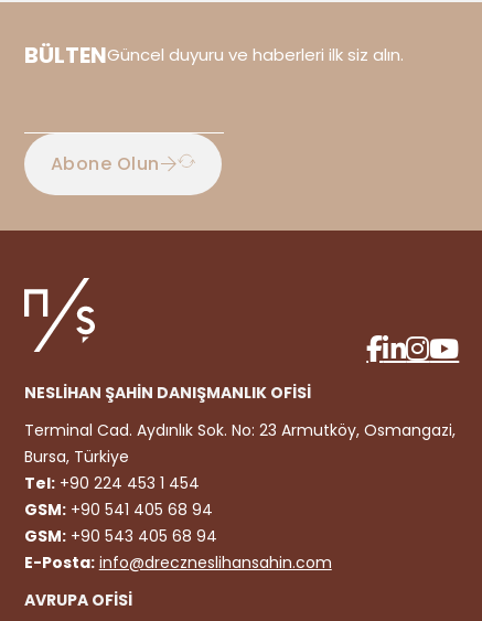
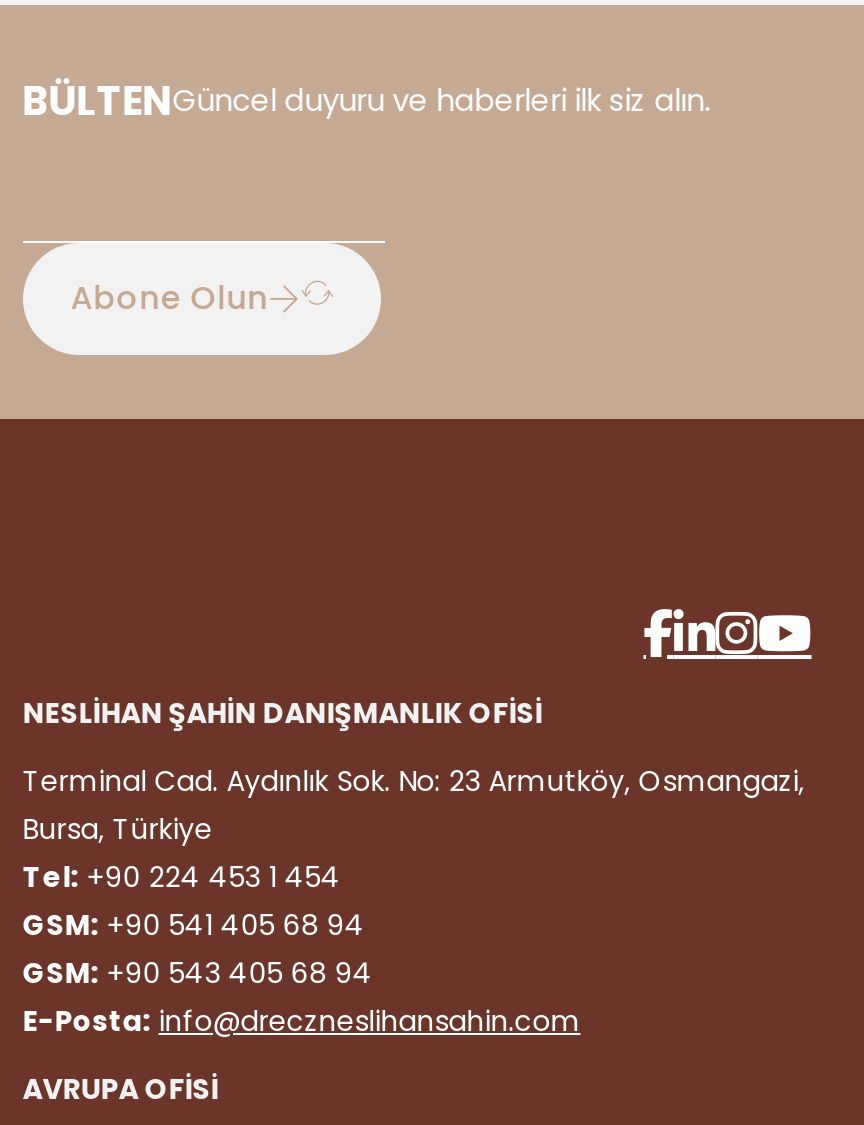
[23,277,96,353] [image] -> none

